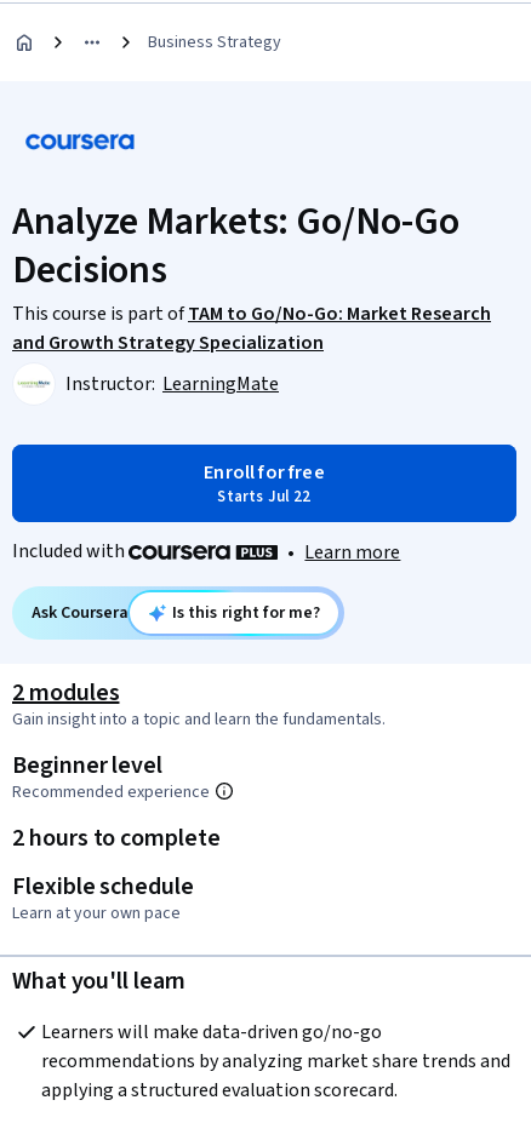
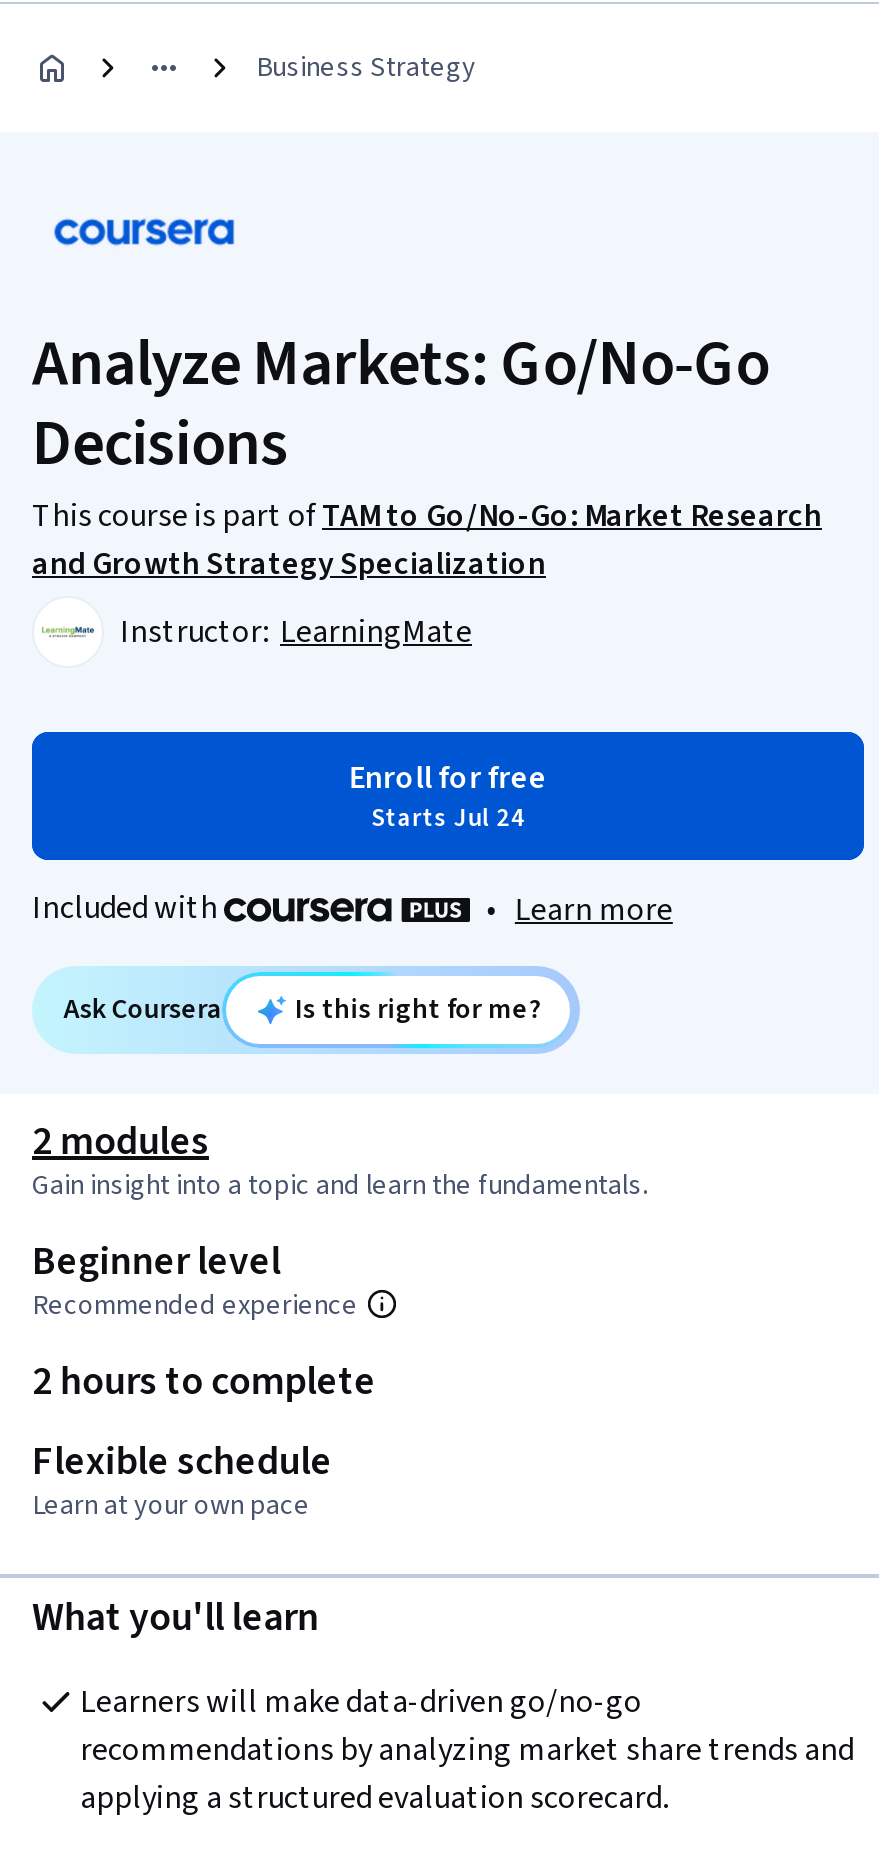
[218,486,311,508] Starts Jul 22 -> [371,800,525,836] Starts Jul 24

